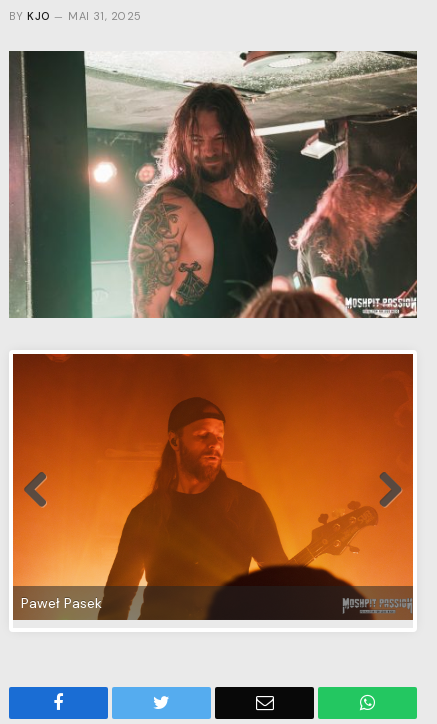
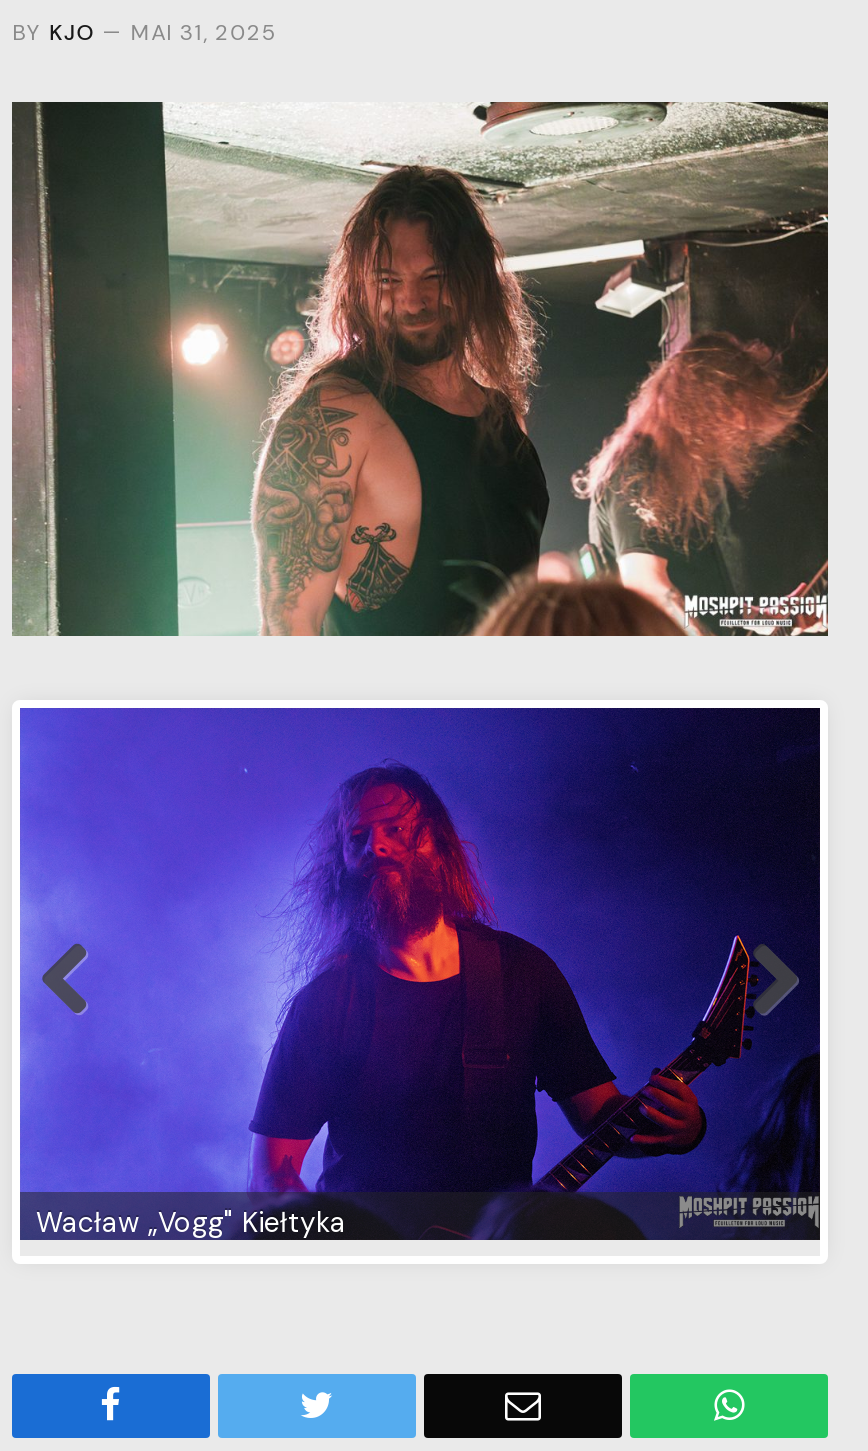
[12,353,414,621] [image] -> [18,706,822,1242] [image]
[21,594,102,612] Paweł Pasek -> none

